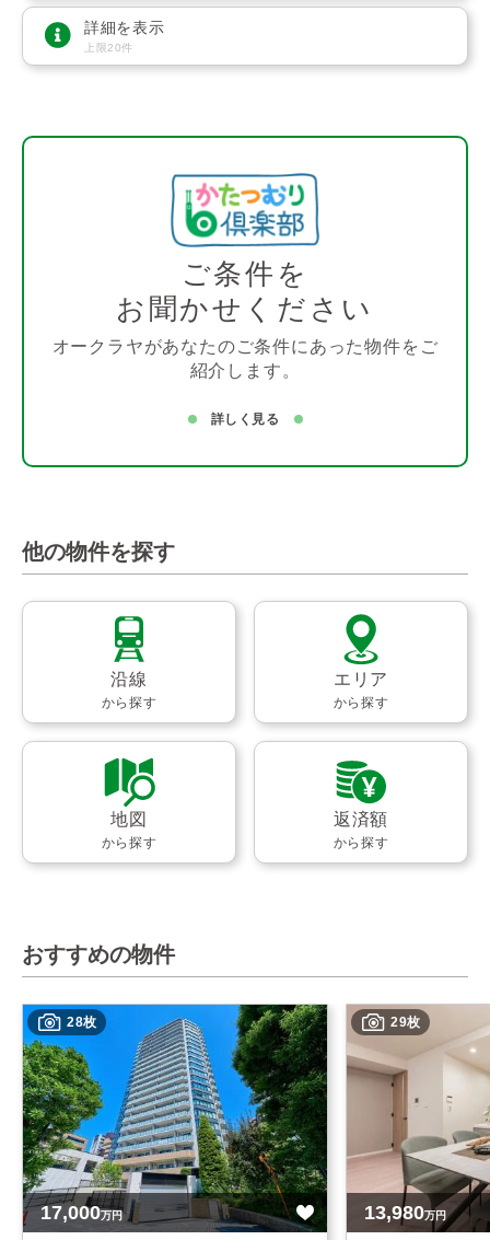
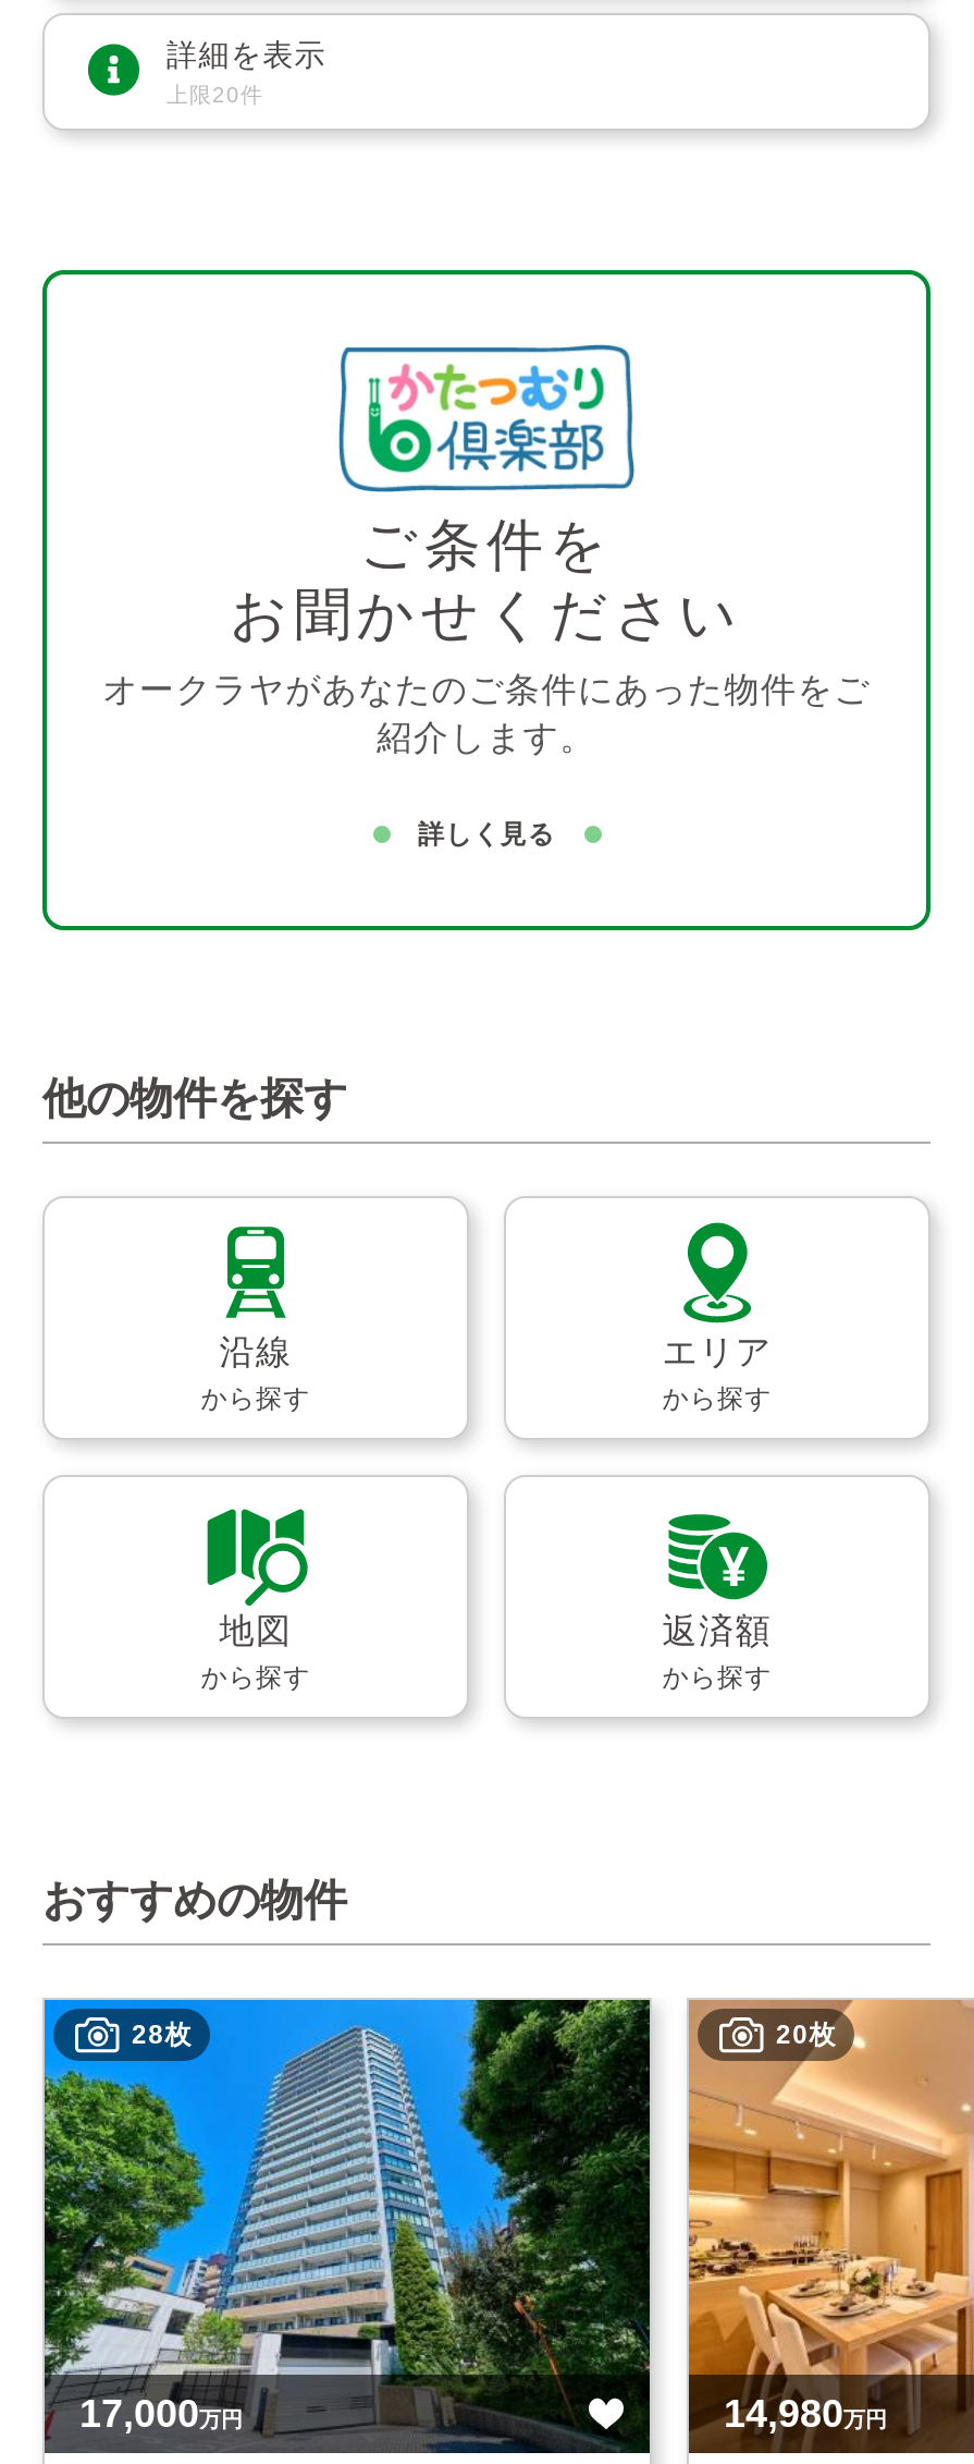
[347,1006,487,1232] [image] | 29枚 -> [689,2000,967,2453] [image] | 20枚
[364,1202,446,1224] 13,980万円 -> [724,2393,887,2436] 14,980万円

